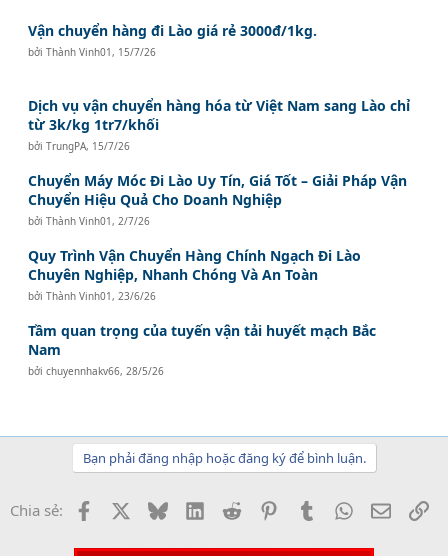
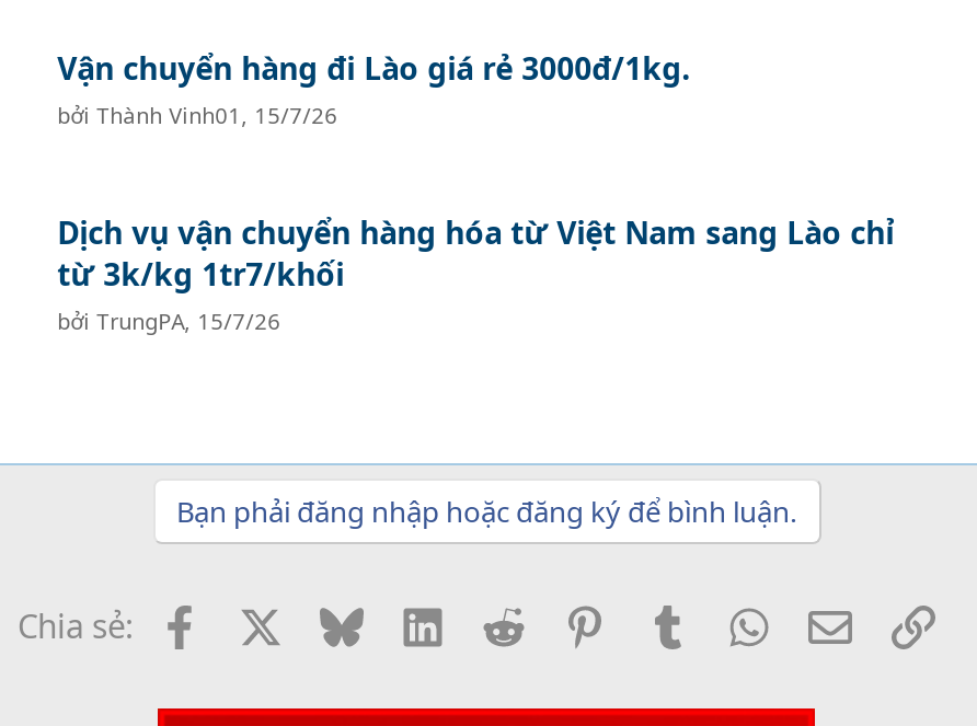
[28,171,407,378] Chuyển Máy Móc Đi Lào Uy Tín, Giá Tốt – Giải Pháp Vận | Chuyển Hiệu Quả Cho Doanh Nghiệp | bởi Thành Vinh01, 2/7/26 | Quy Trình Vận Chuyển Hàng Chính Ngạch Đi Lào | Chuyên Nghiệp, Nhanh Chóng Và An Toàn | bởi Thành Vinh01, 23/6/26 | Tầm quan trọng của tuyến vận tải huyết mạch Bắc | Nam | bởi chuyennhakv66, 28/5/26 -> none

